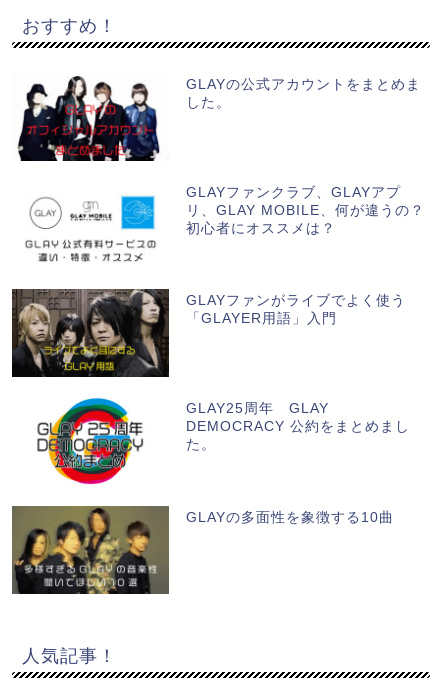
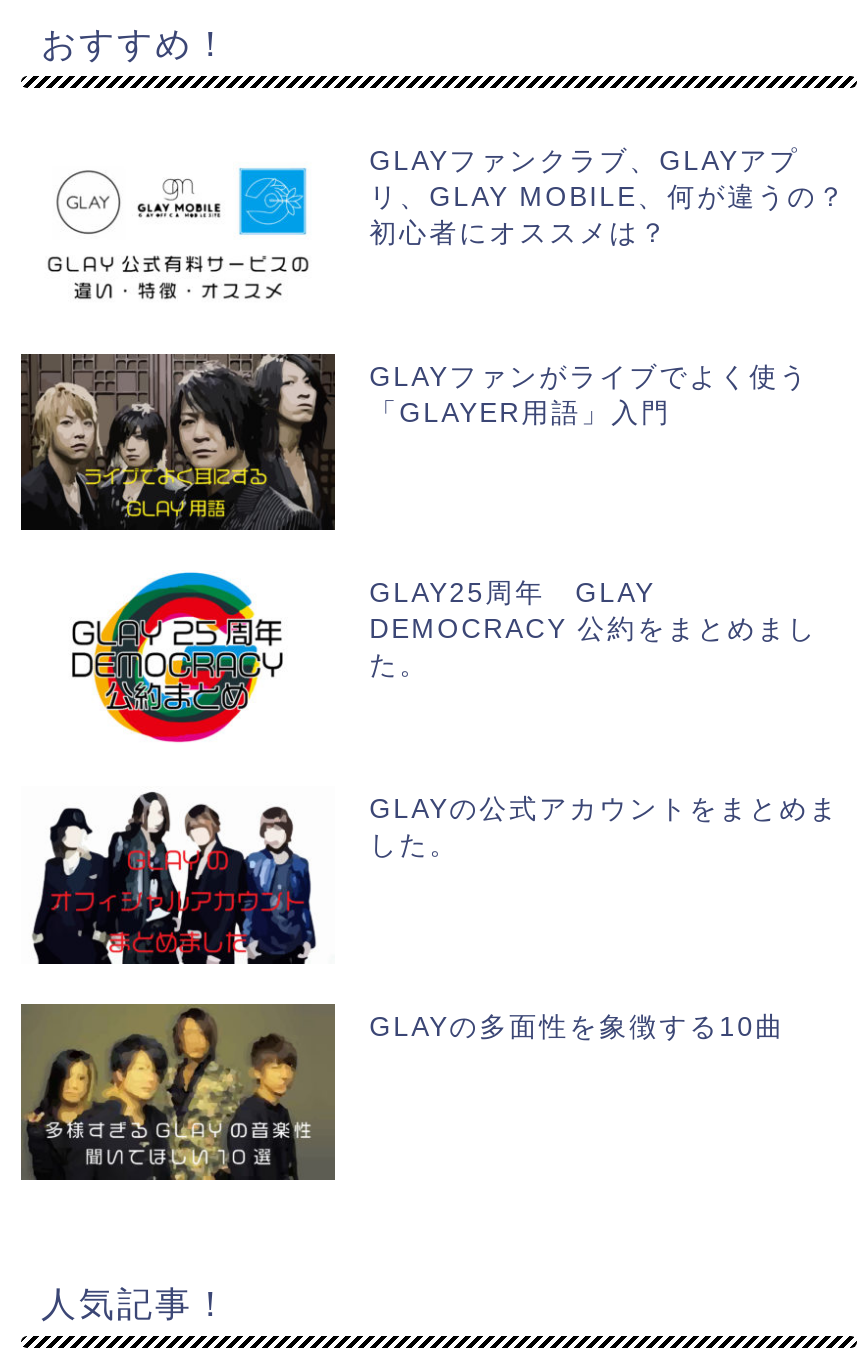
moved [17,75,421,162] -> [31,788,839,966]: [image] | GLAYの公式アカウントをまとめま | した。
moved [12,185,425,452] -> [21,146,847,681]: [image] | GLAYファンクラブ、GLAYアプ | リ、GLAY MOBILE、何が違うの？ | ... | DEMOCRACY 公約をまとめまし | た。

